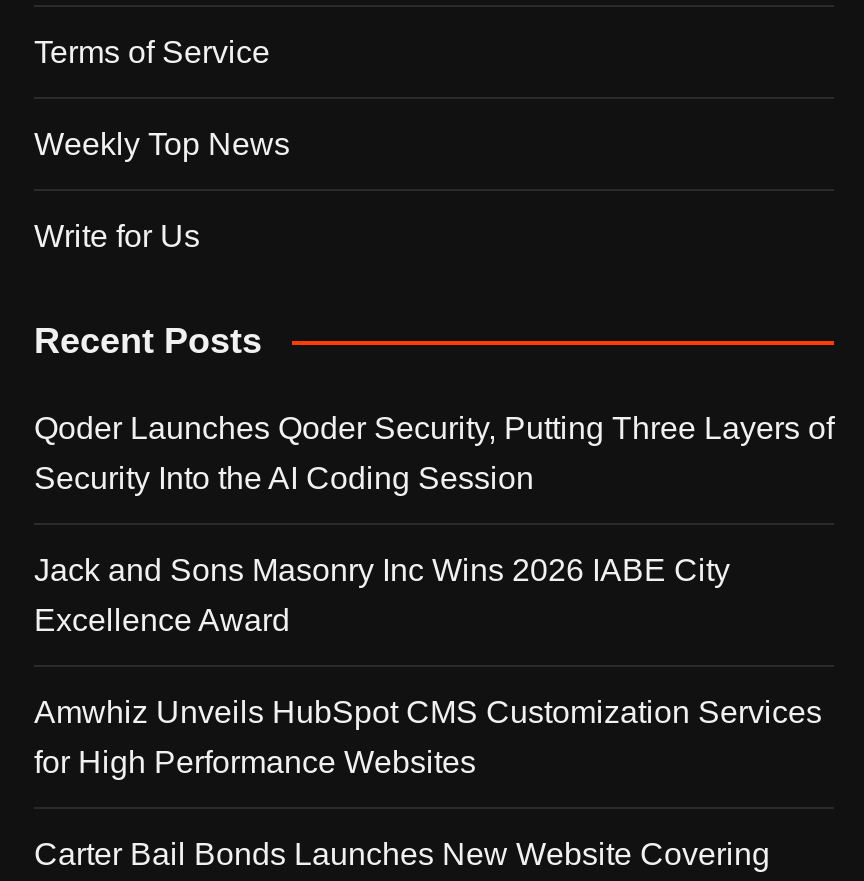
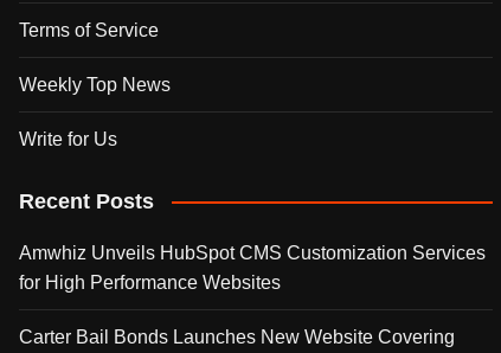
[34,411,834,637] Qoder Launches Qoder Security, Putting Three Layers of | Security Into the AI Coding Session | Jack and Sons Masonry Inc Wins 2026 IABE City | Excellence Award -> none

